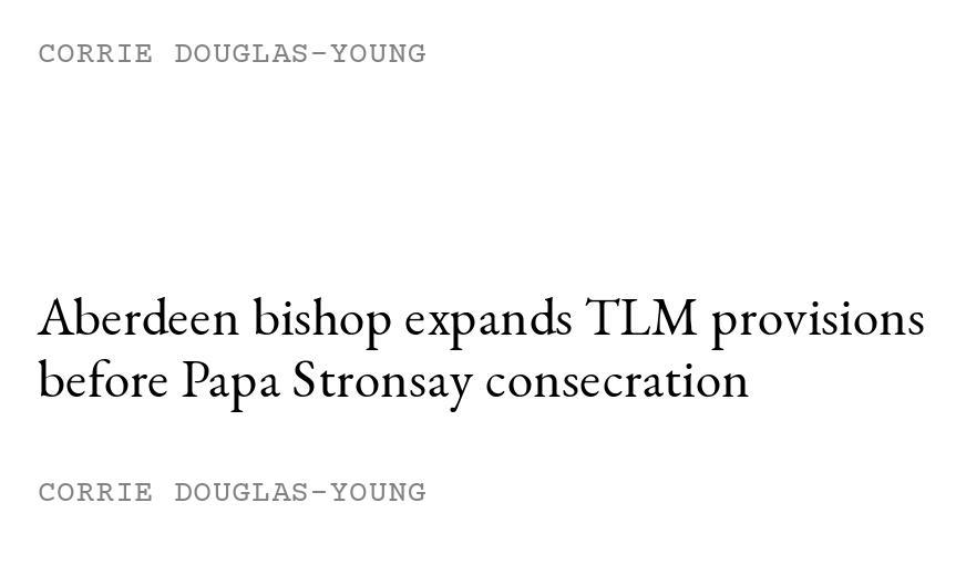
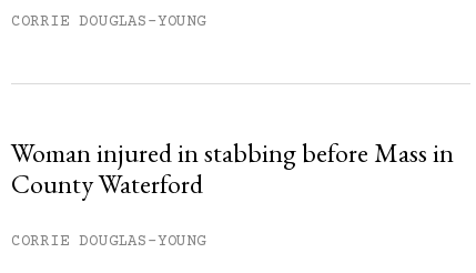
[37,281,926,412] Aberdeen bishop expands TLM provisions | before Papa Stronsay consecration -> [11,135,454,201] Woman injured in stabbing before Mass in | County Waterford

